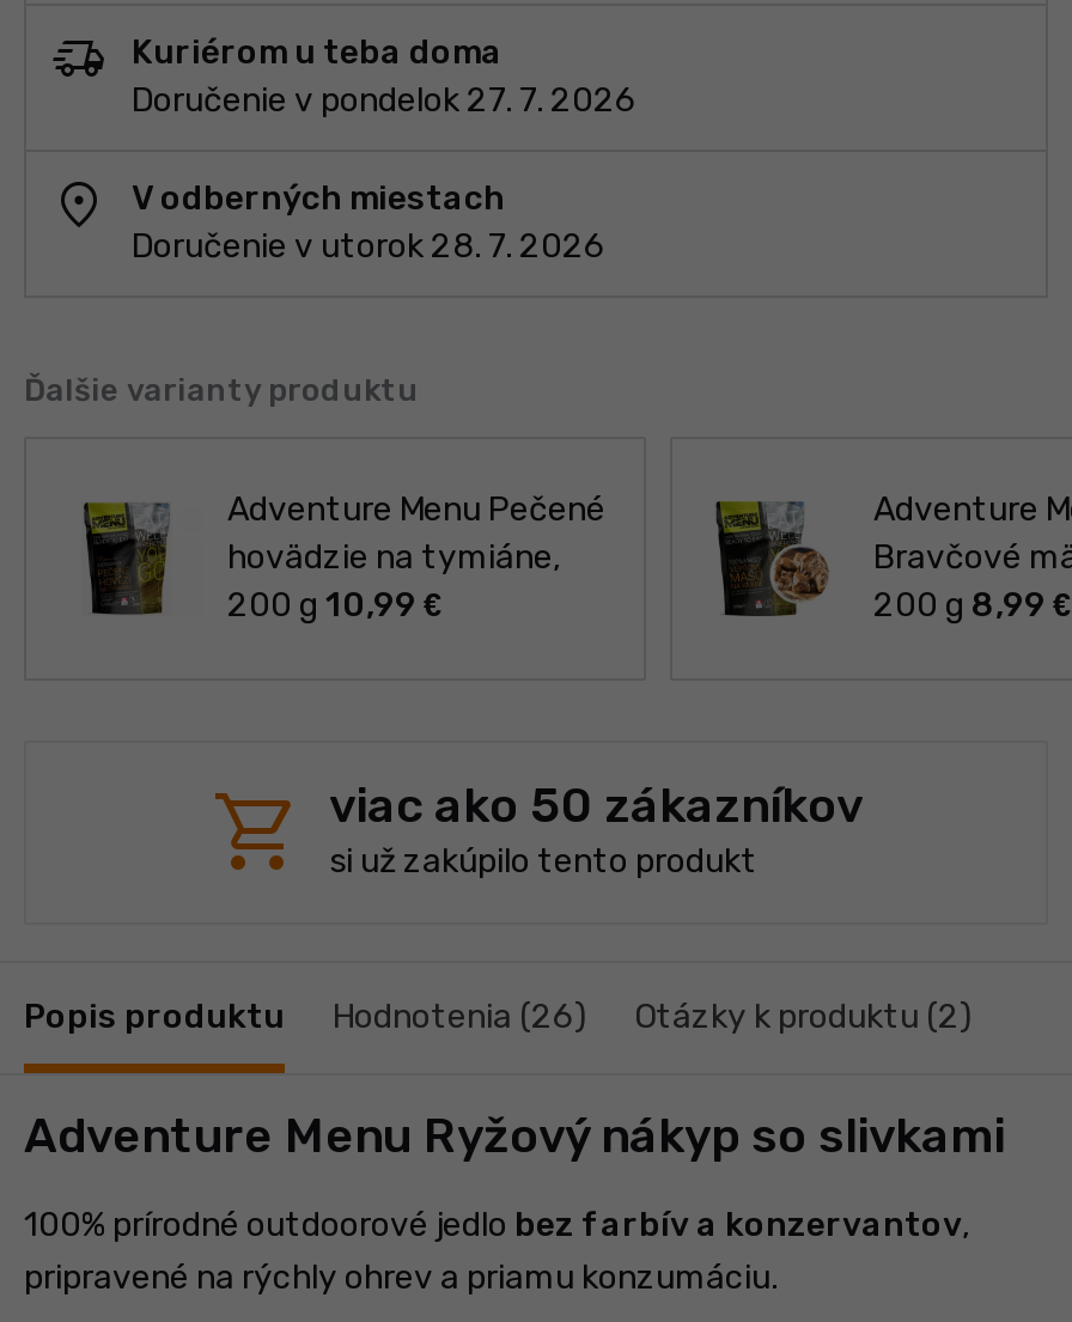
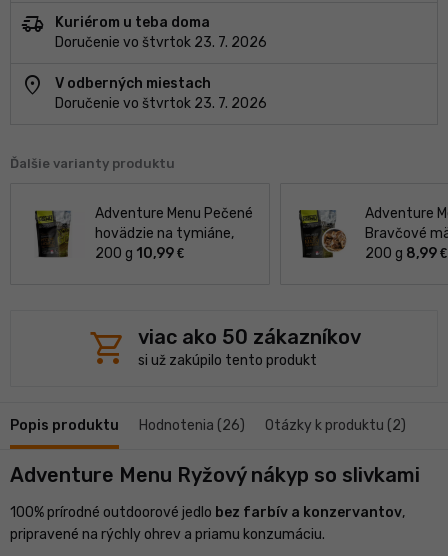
[132,80,636,121] Doručenie v pondelok 27. 7. 2026 -> [55,34,267,51] Doručenie vo štvrtok 23. 7. 2026
[132,226,605,267] Doručenie v utorok 28. 7. 2026 -> [55,95,267,112] Doručenie vo štvrtok 23. 7. 2026

